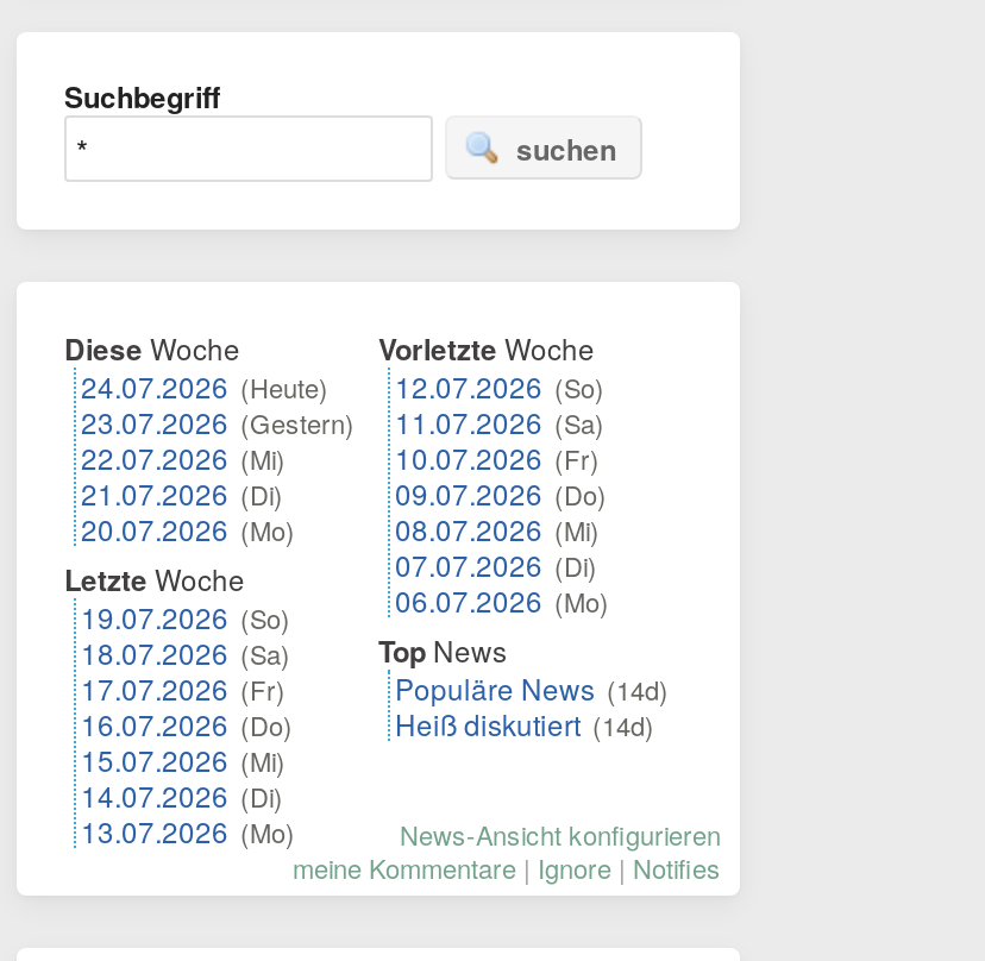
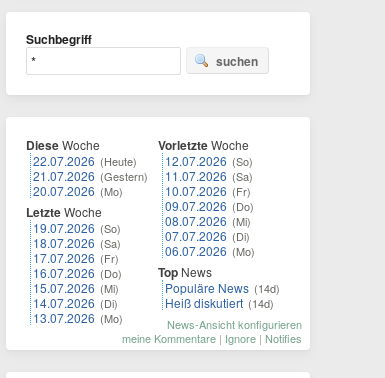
[81,365,355,513] 24.07.2026 (Heute) | 23.07.2026 (Gestern) | 22.07.2026 (Mi) | 21.07.2026 (Di) -> [33,152,148,184] 22.07.2026 (Heute) | 21.07.2026 (Gestern)

